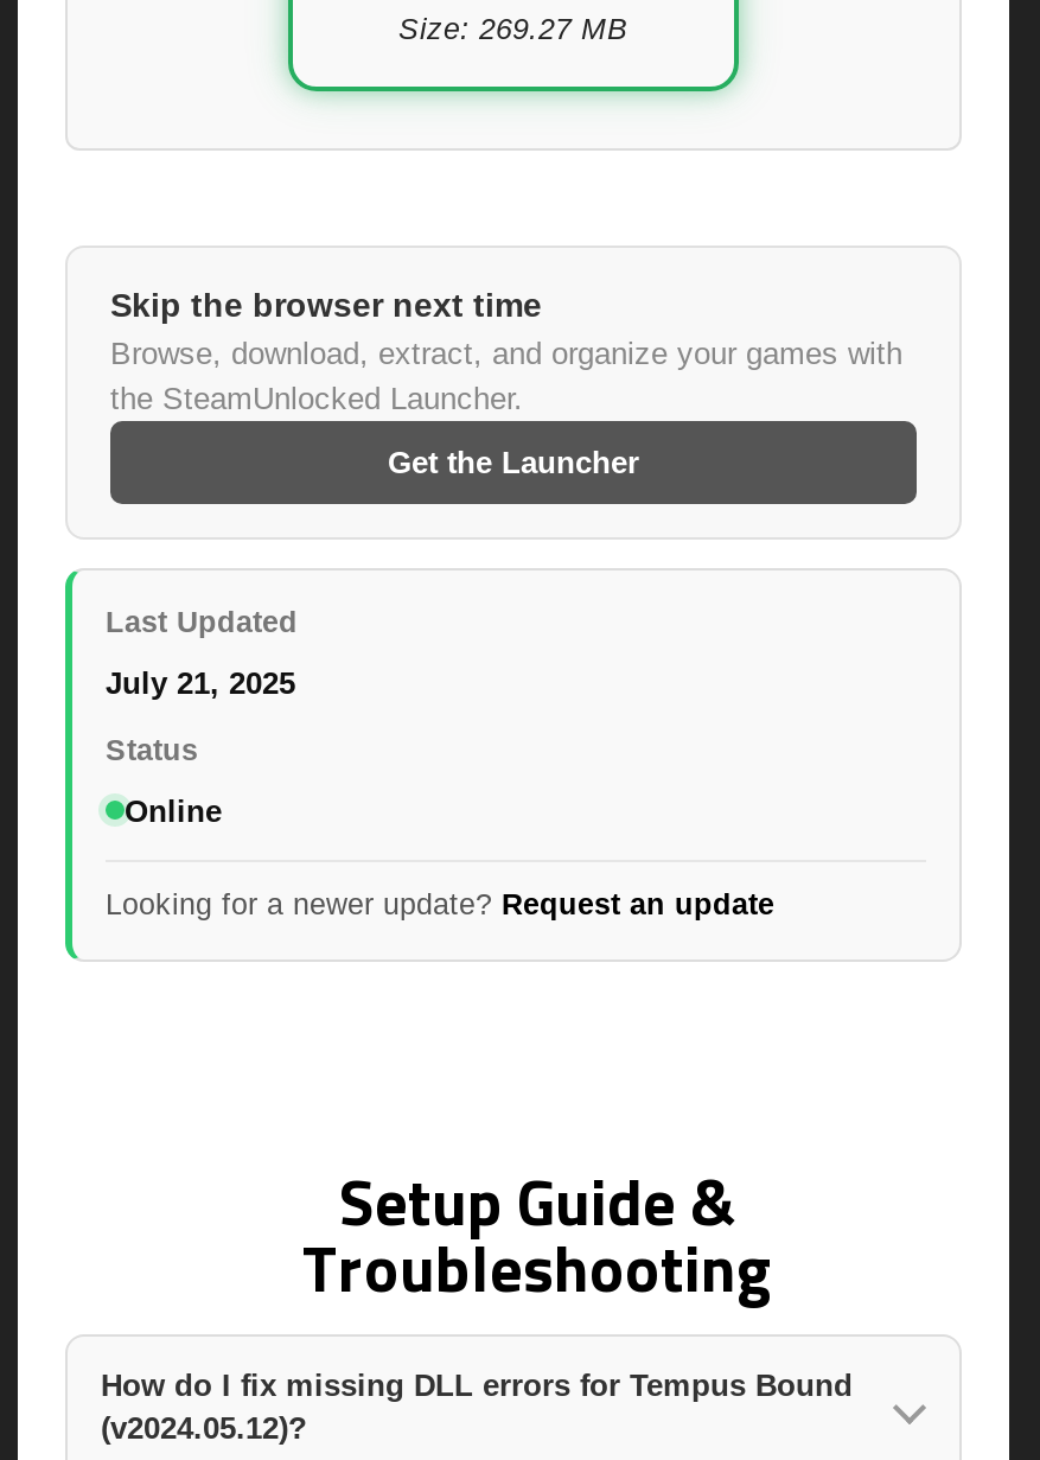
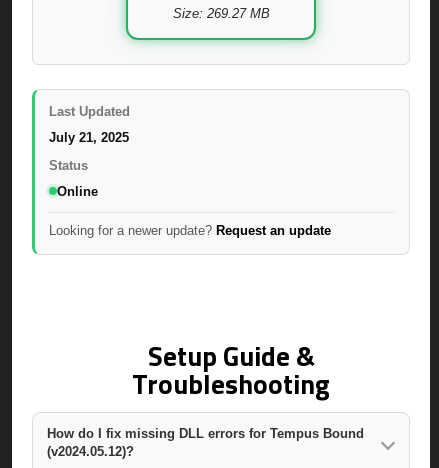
[110,285,902,479] Skip the browser next time | Browse, download, extract, and organize your games with | the SteamUnlocked Launcher. | Get the Launcher -> none

